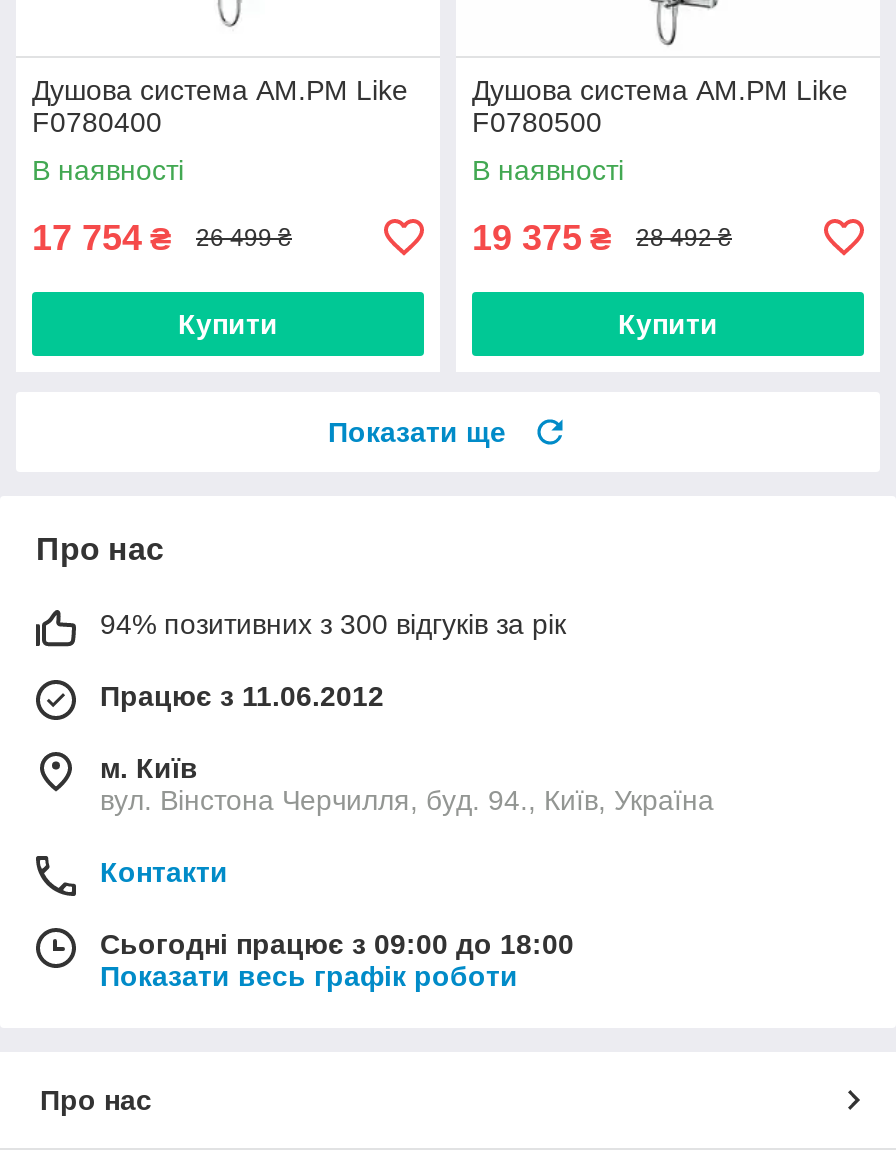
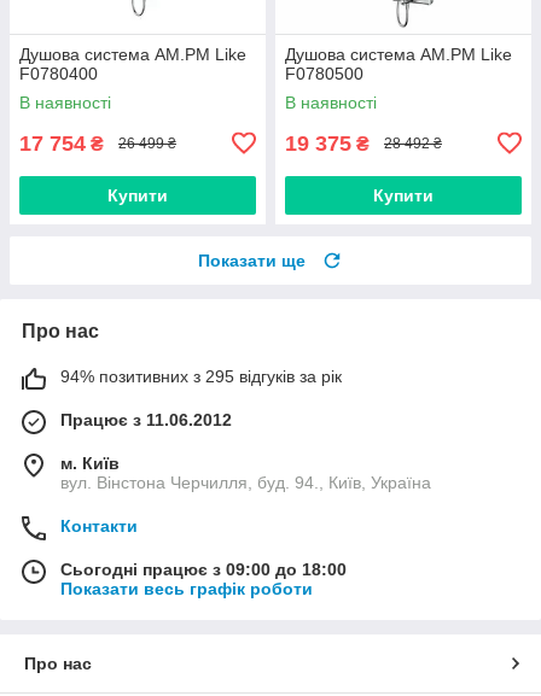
[100,608,566,640] 94% позитивних з 300 відгуків за рік -> [60,366,342,386] 94% позитивних з 295 відгуків за рік

